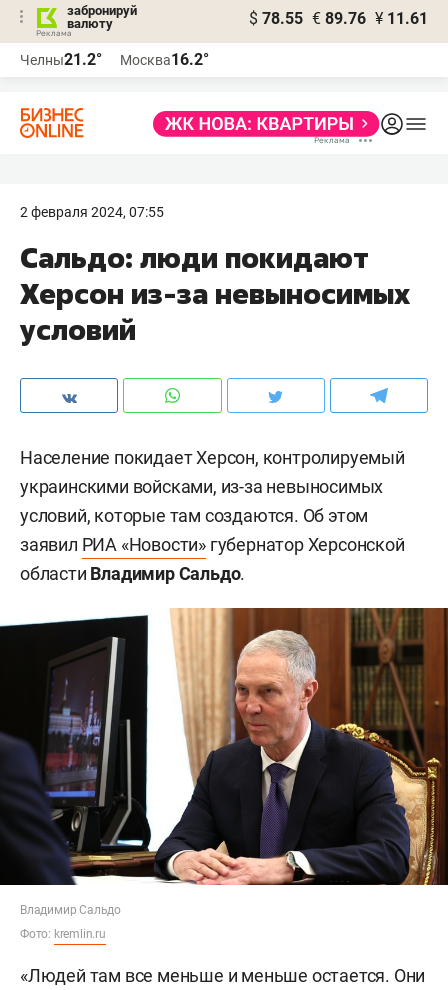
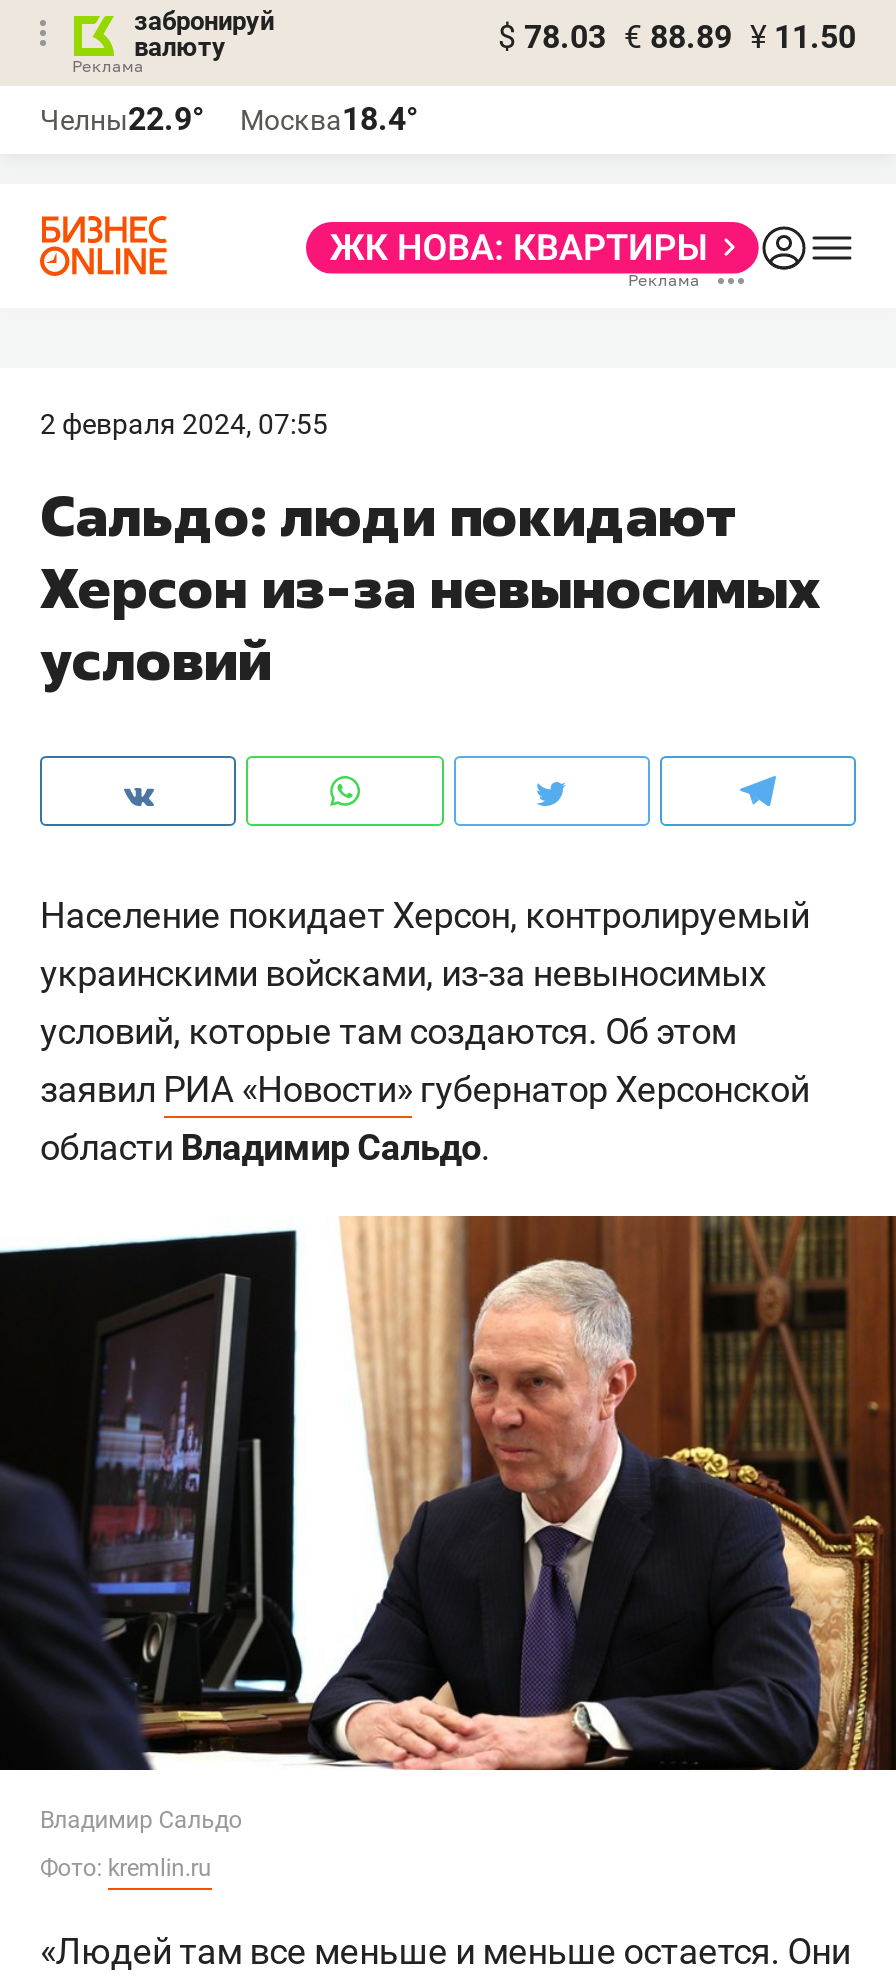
[249,9,428,28] $ 78.55 € 89.76 ¥ 11.61 -> [498,18,856,56] $ 78.03 € 88.89 ¥ 11.50
[20,50,102,69] Челны21.2° -> [40,100,204,138] Челны22.9°
[120,50,209,69] Москва16.2° -> [240,100,418,138] Москва18.4°

